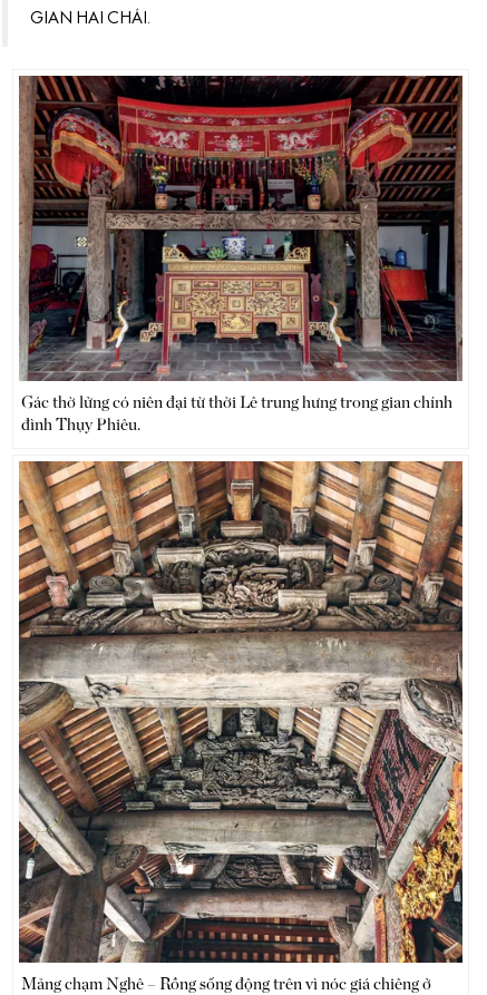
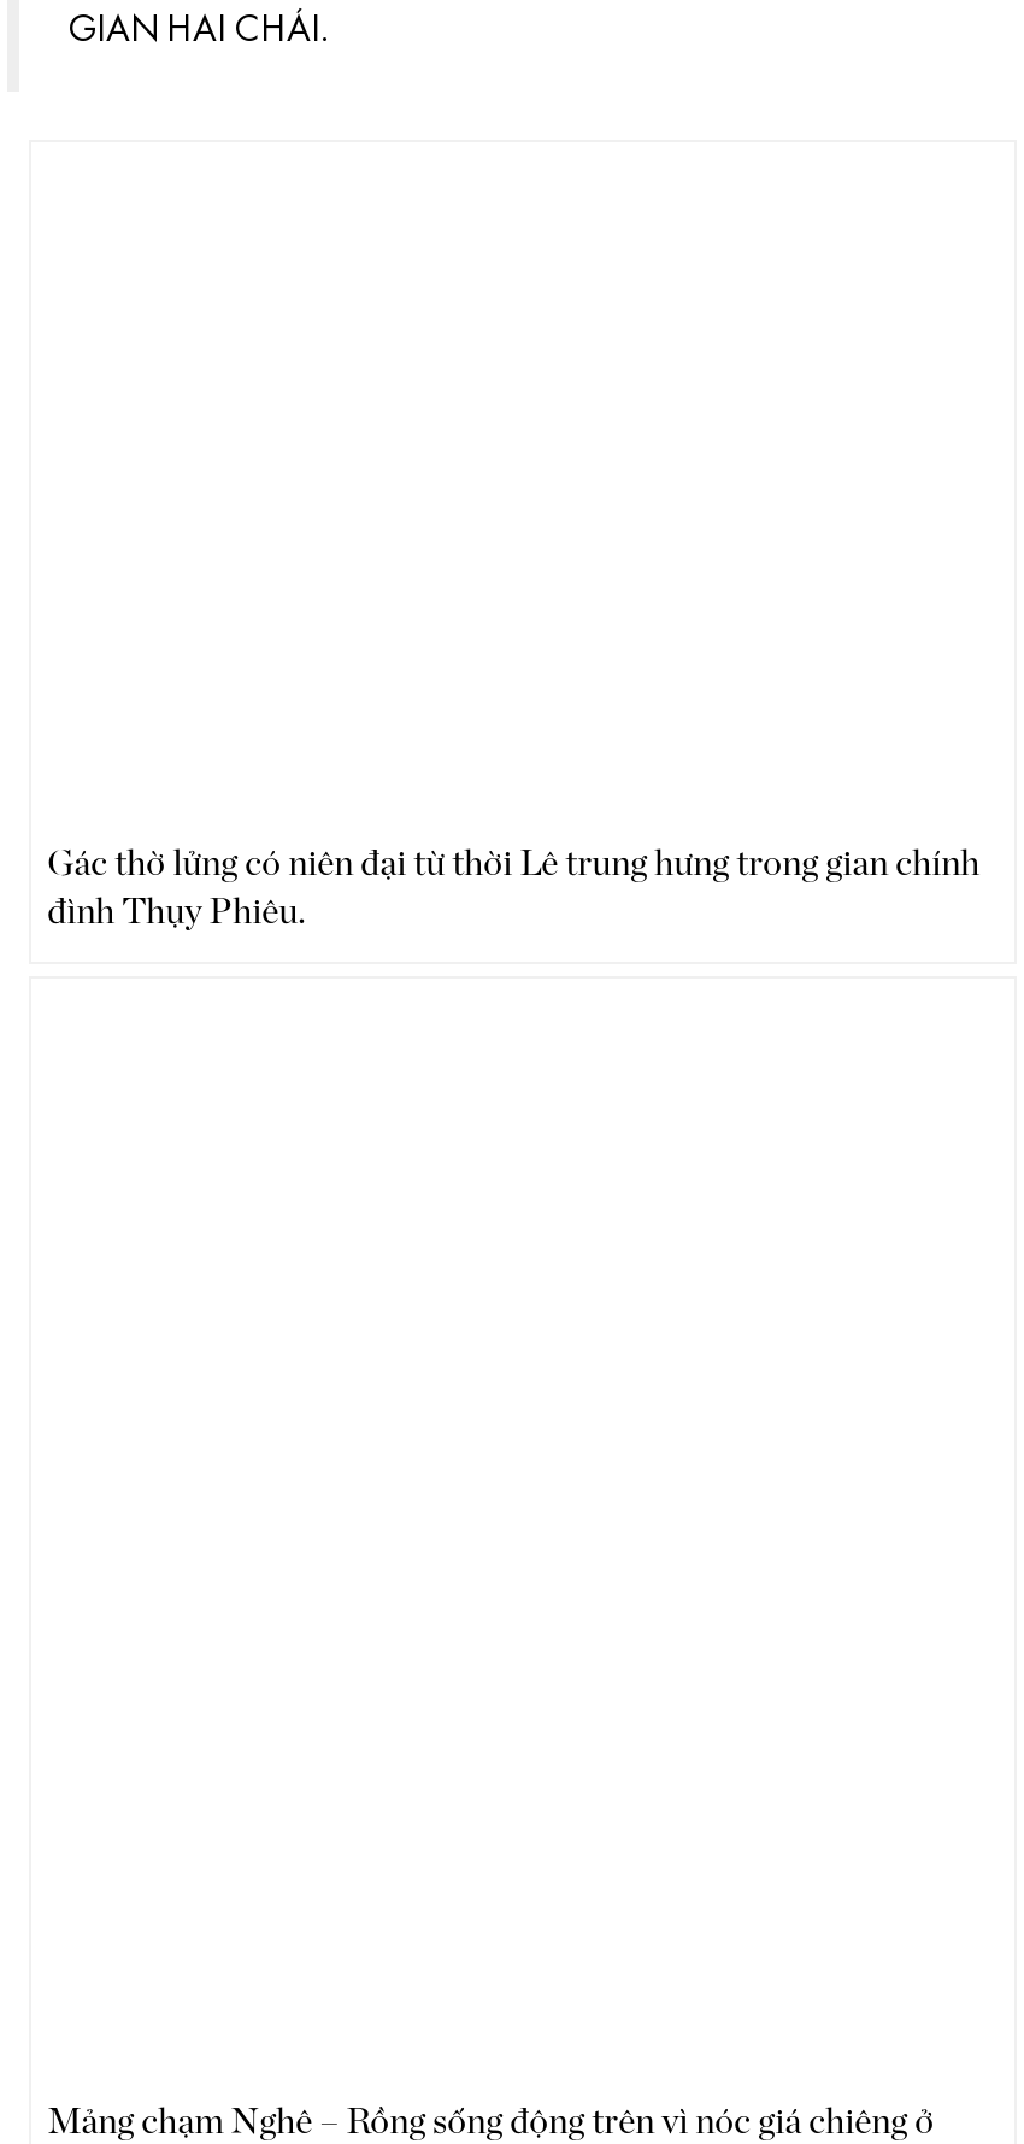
[18,75,464,382] [image] -> none
[18,460,464,964] [image] -> none

